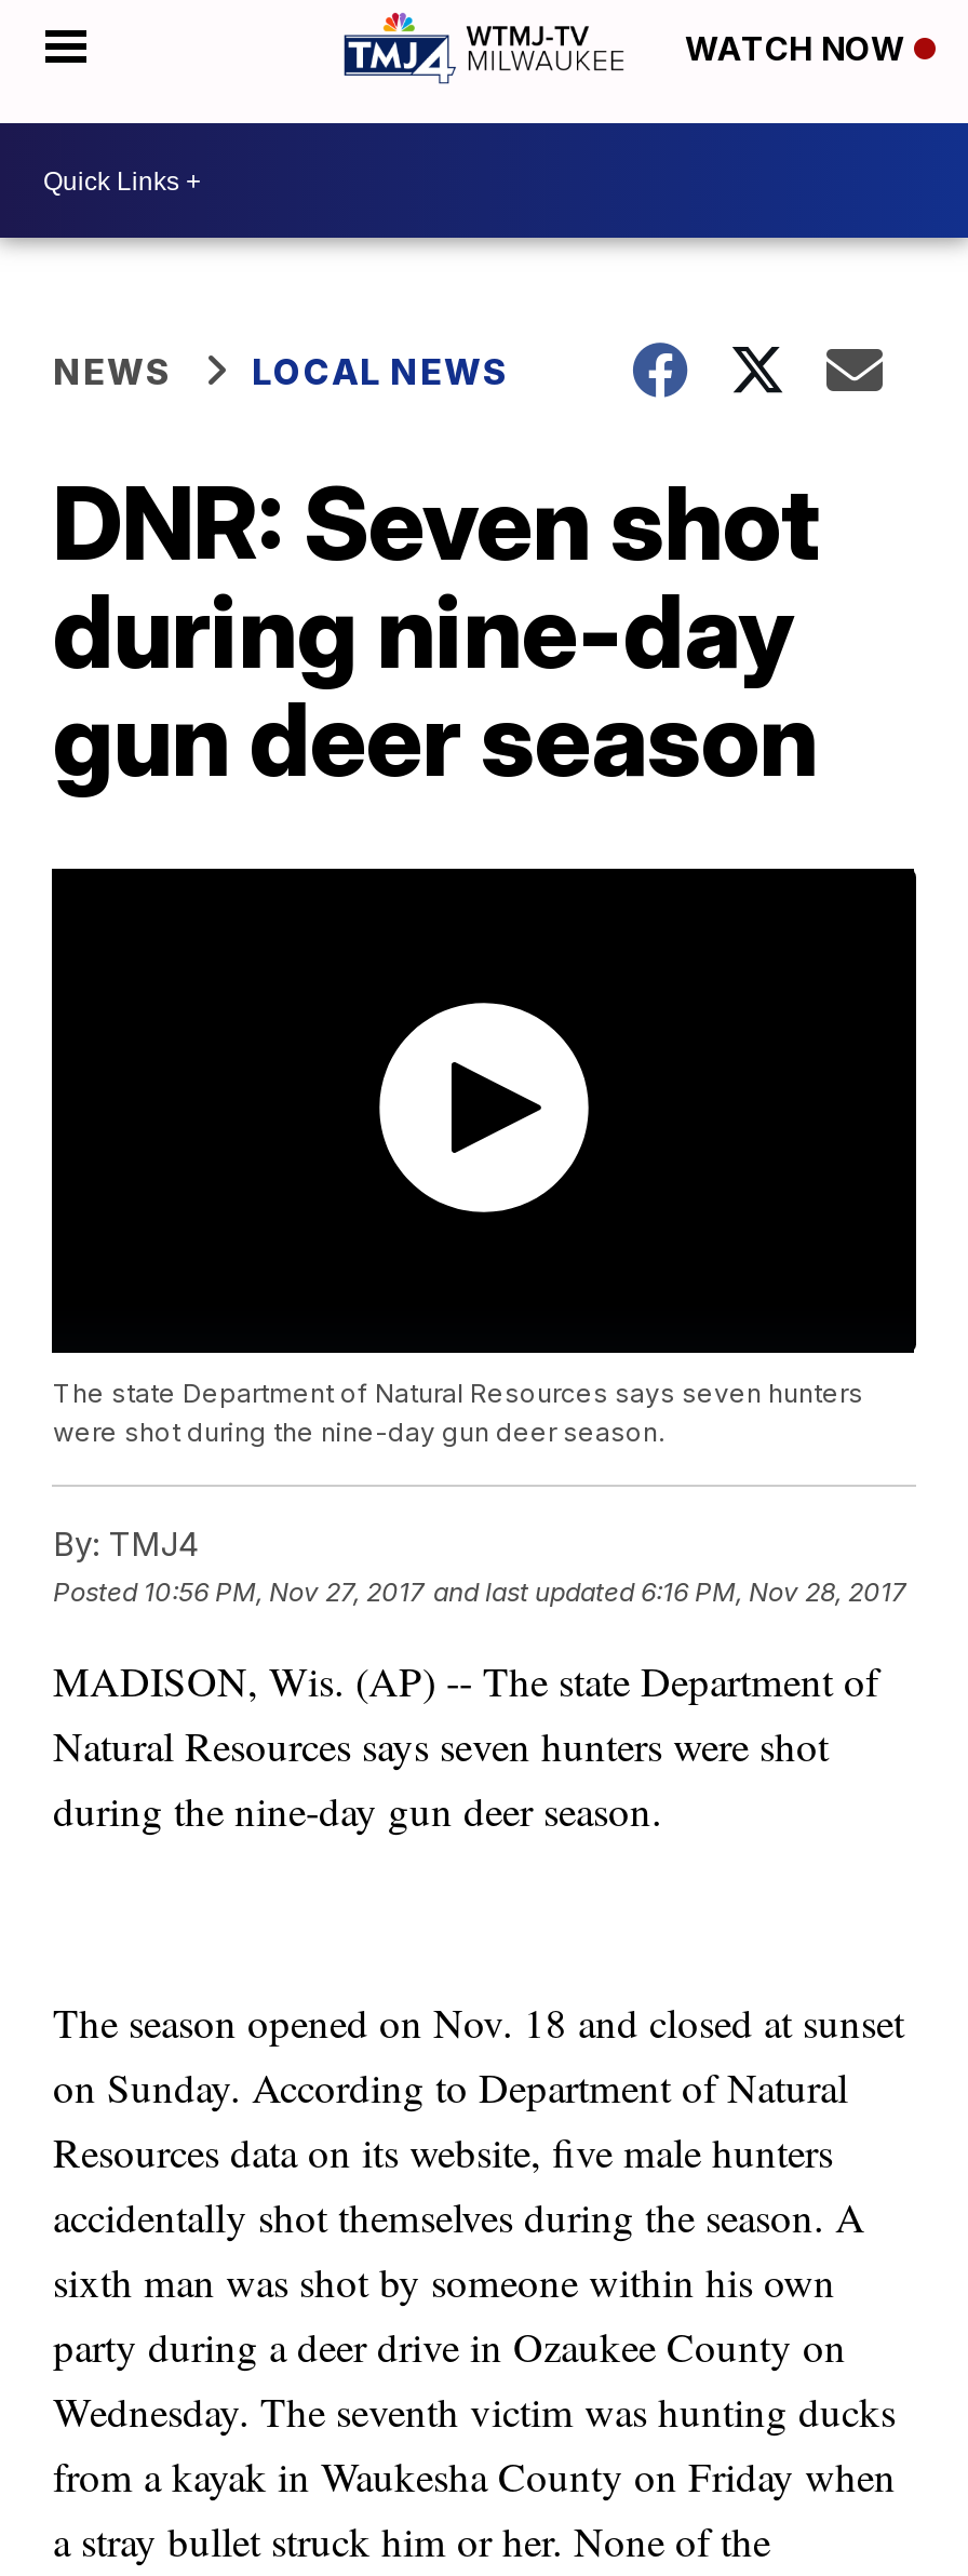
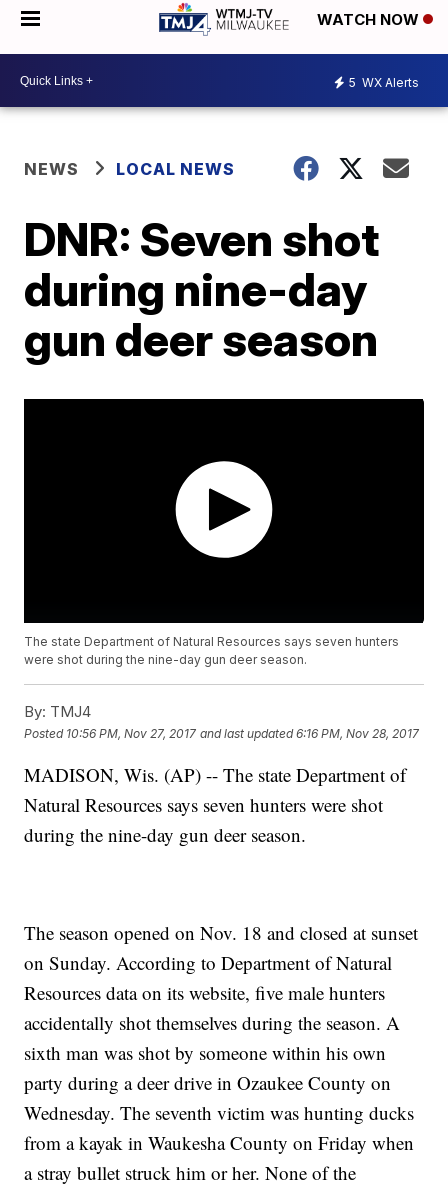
none -> [349,74,419,89] 5 WX Alerts

